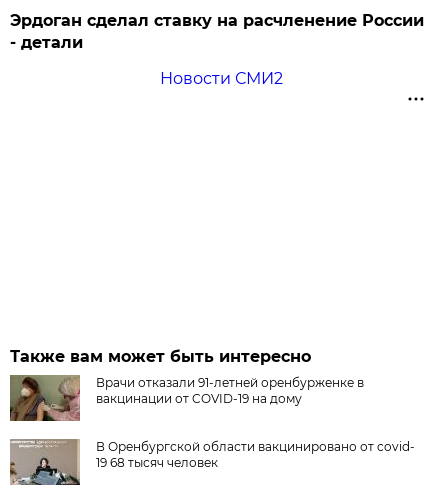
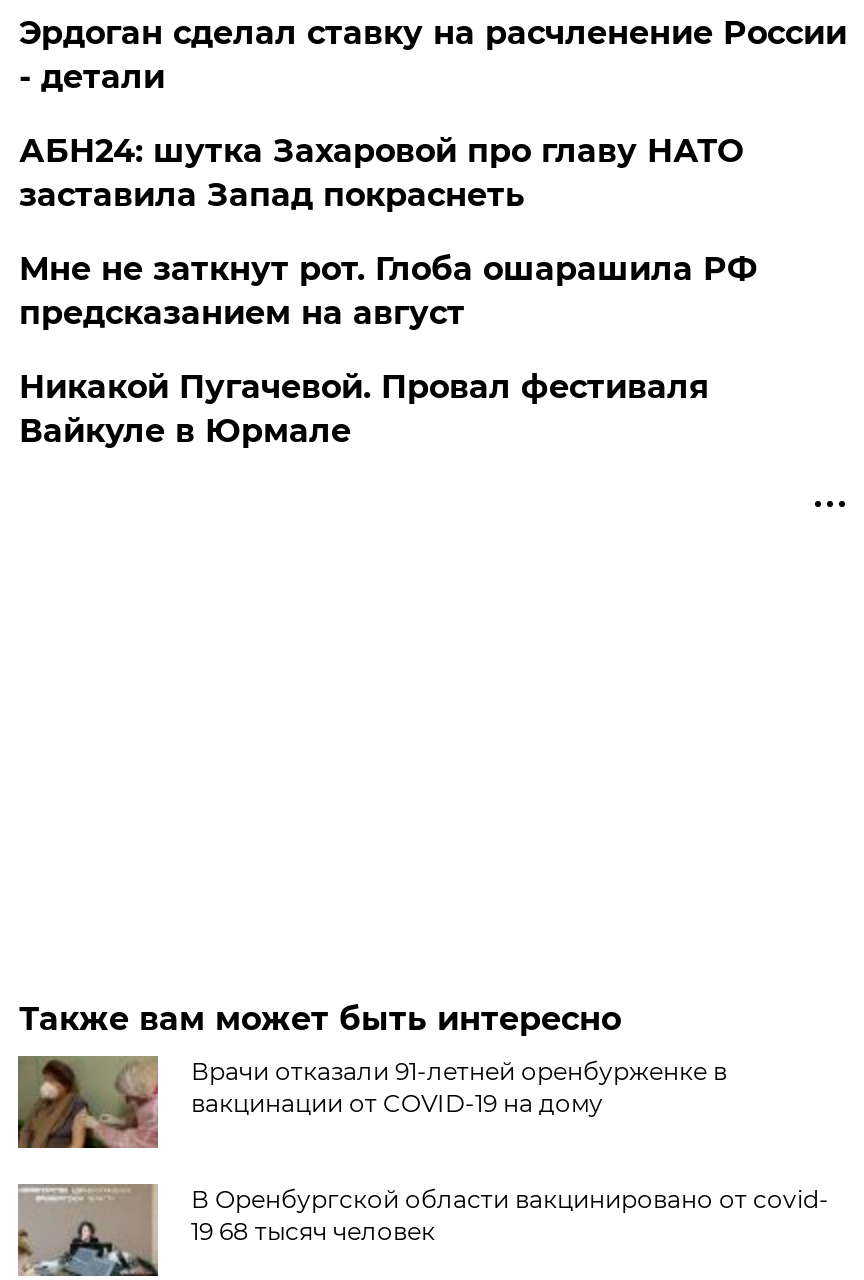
[160,69,283,88] Новости СМИ2 -> [19,132,757,450] АБН24: шутка Захаровой про главу НАТО | заставила Запад покраснеть | Мне не заткнут рот. Глоба ошарашила РФ | предсказанием на август | Никакой Пугачевой. Провал фестиваля | Вайкуле в Юрмале

